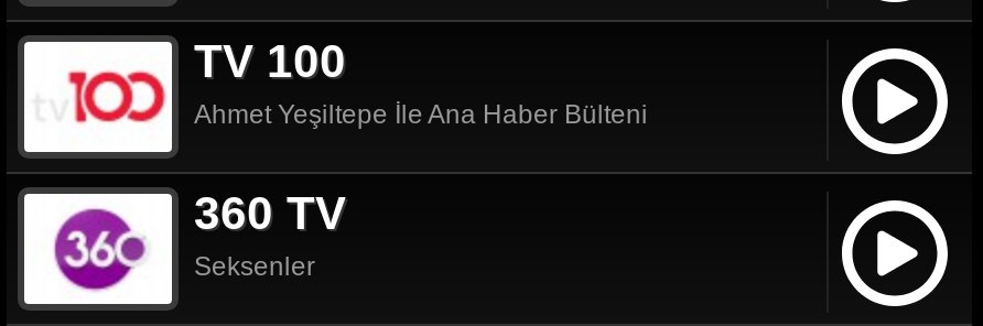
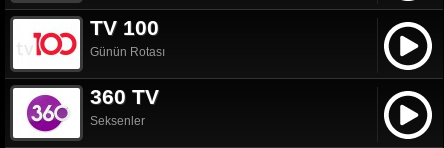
[194,99,648,130] Ahmet Yeşiltepe İle Ana Haber Bülteni -> [90,45,165,59] Günün Rotası

